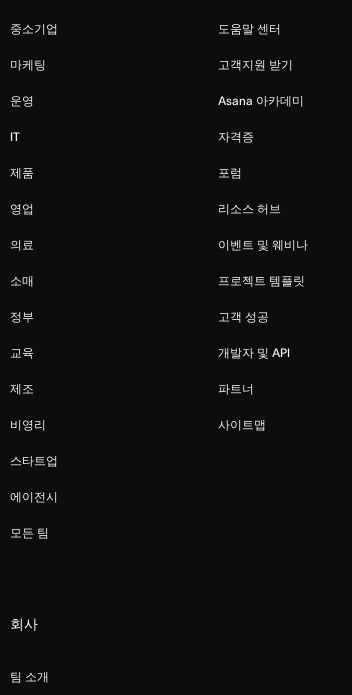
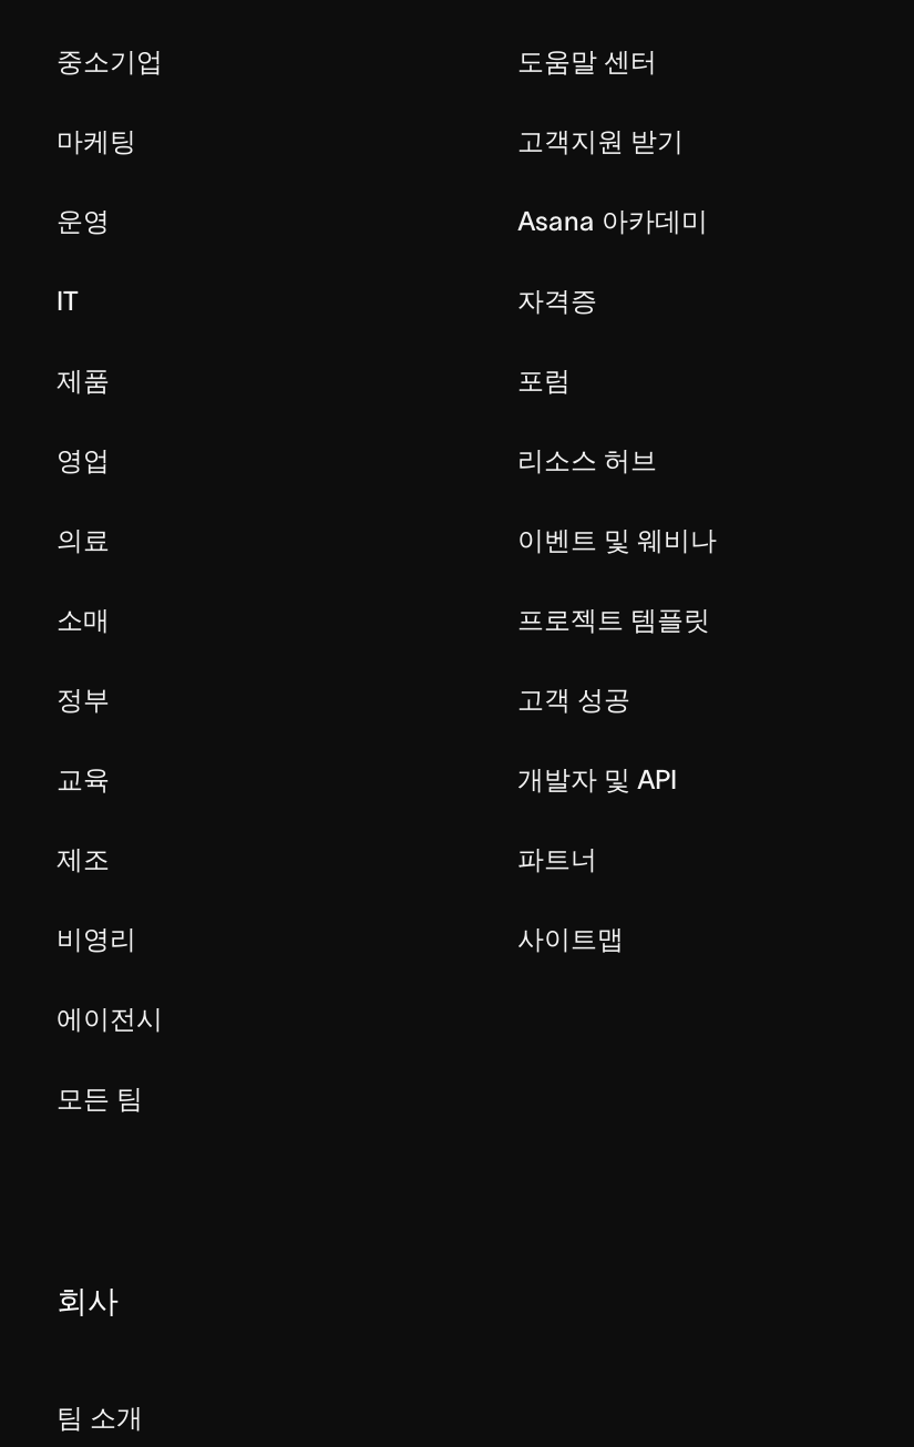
[10,454,58,467] 스타트업 -> none

